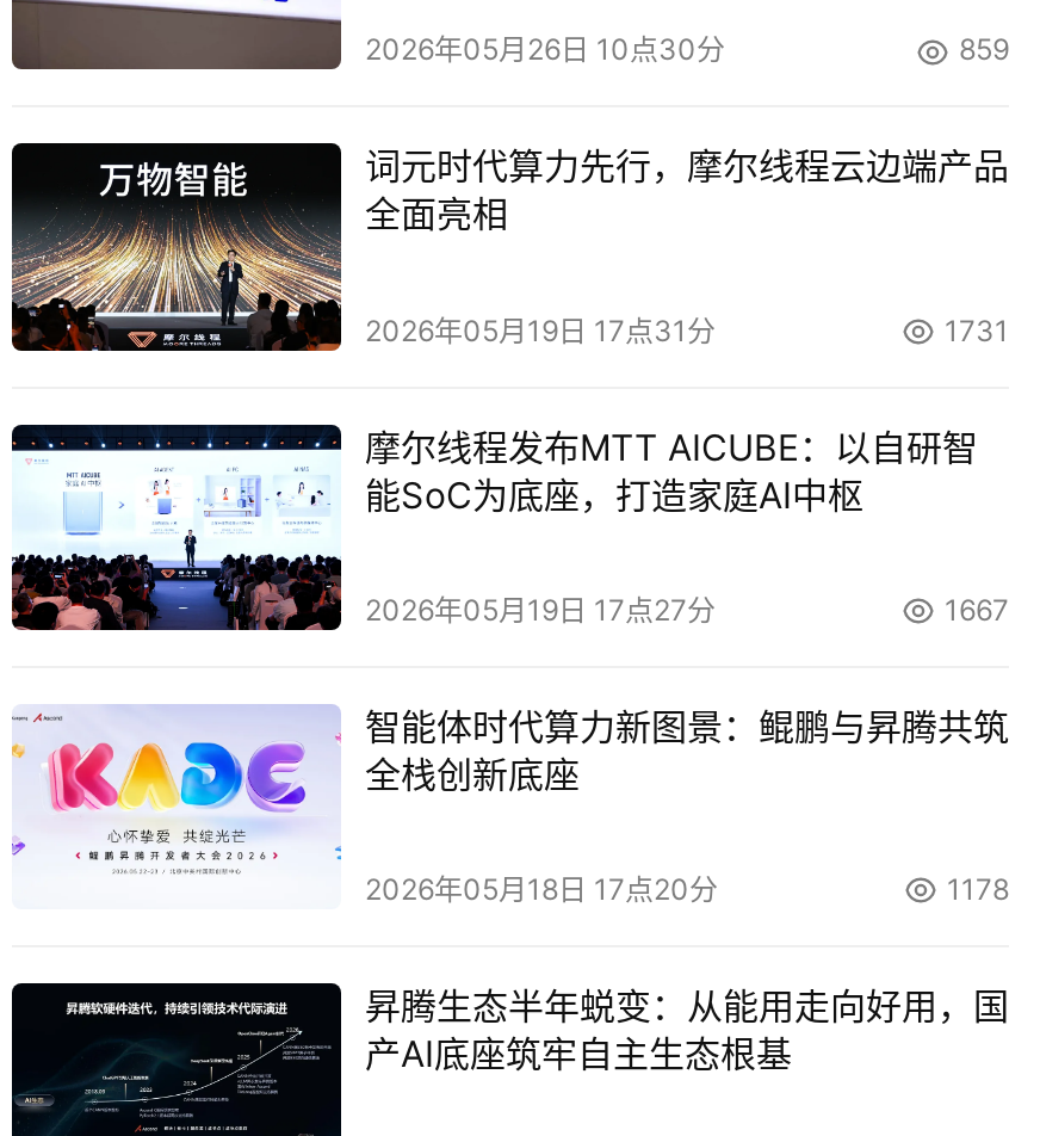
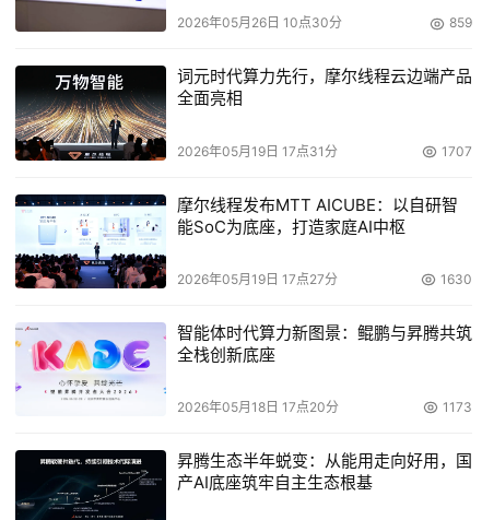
[945,312,1009,347] 1731 -> [442,143,472,159] 1707
[945,591,1009,627] 1667 -> [440,271,472,287] 1630
[947,871,1009,907] 1178 -> [443,399,472,415] 1173

